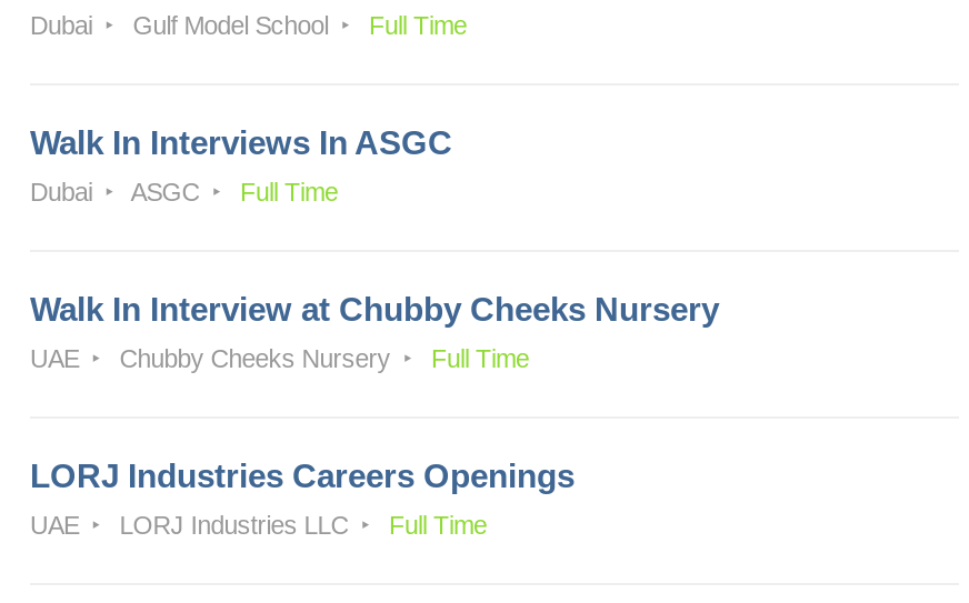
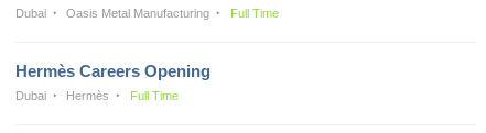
[133,11,328,38] Gulf Model School -> [66,6,210,19] Oasis Metal Manufacturing
[30,122,452,160] Walk In Interviews In ASGC -> [15,61,210,80] Hermès Careers Opening
[30,178,719,537] ASGC | Full Time | Walk In Interview at Chubby Cheeks Nursery | UAE | Chubby Cheeks Nursery | Full Time | LORJ Industries Careers Openings | UAE | LORJ Industries LLC -> [66,88,109,102] Hermès

